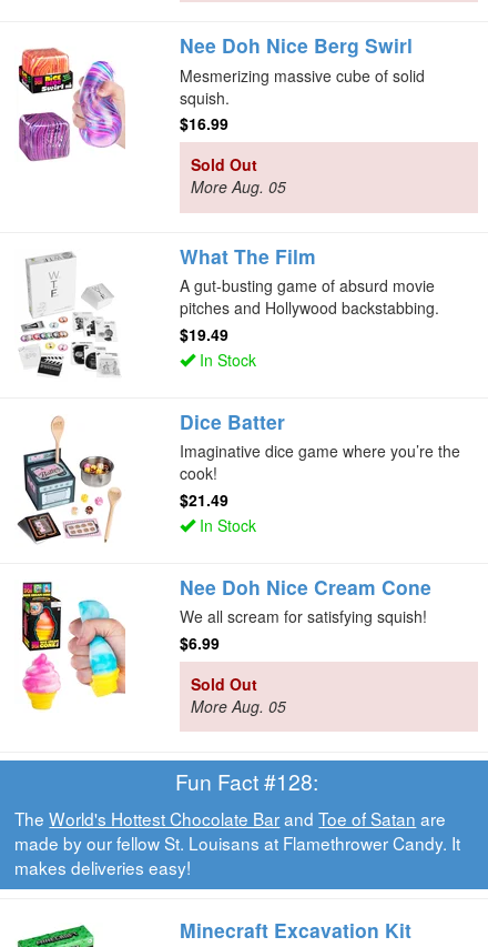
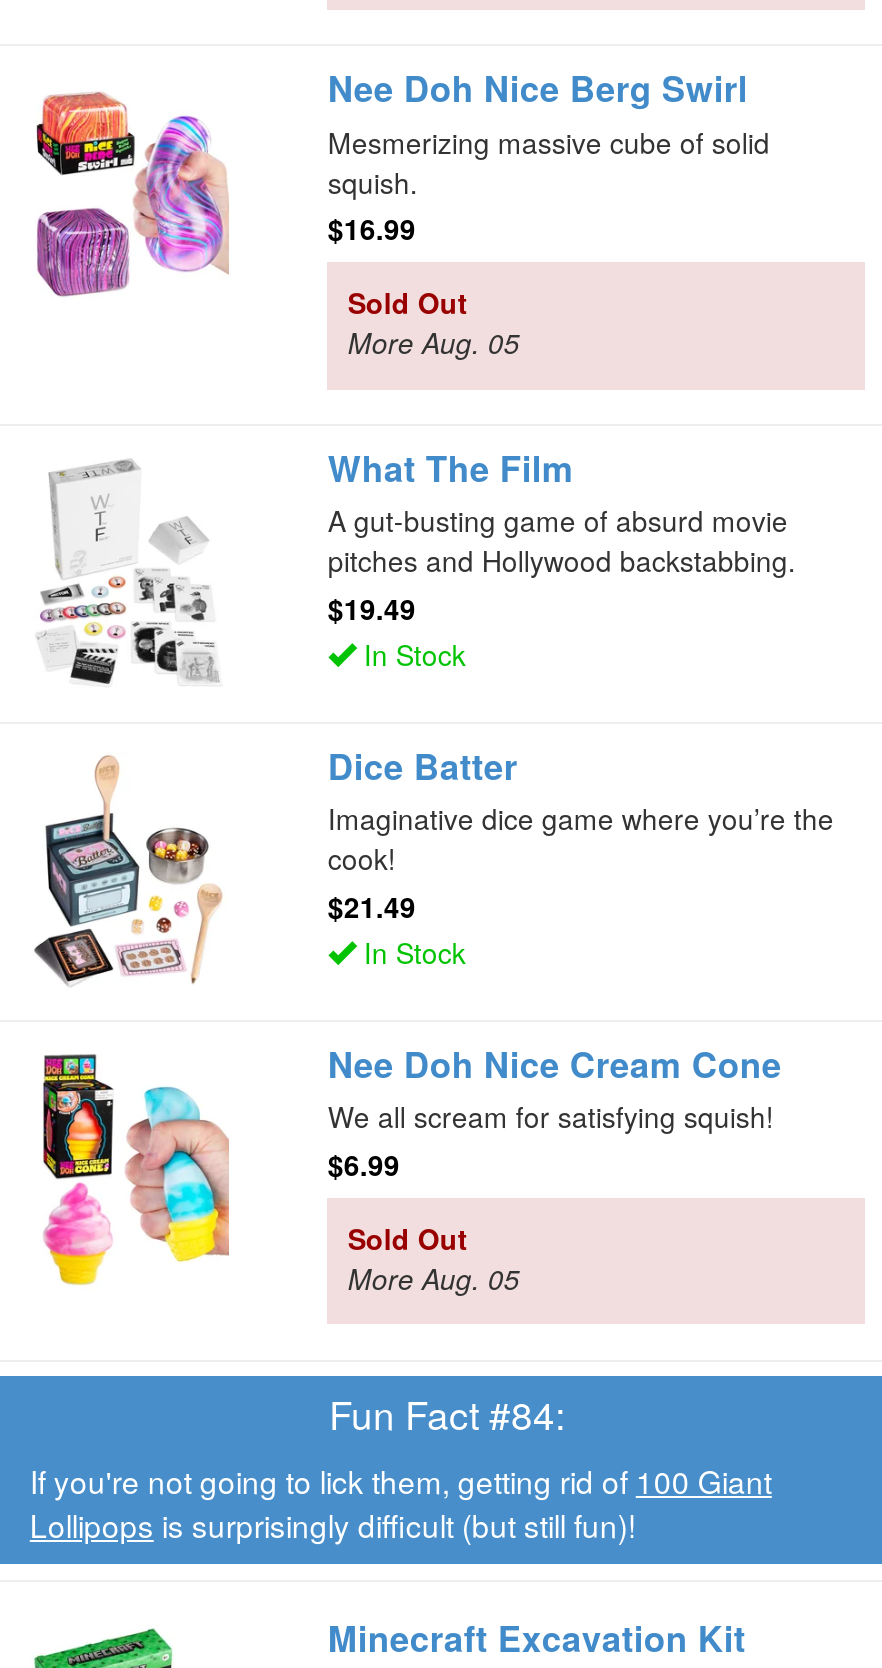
[15,766,461,879] Fun Fact #128: | The World's Hottest Chocolate Bar and Toe of Satan are | made by our fellow St. Louisans at Flamethrower Candy. It | makes deliveries easy! -> [30,1385,772,1546] Fun Fact #84: | If you're not going to lick them, getting rid of 100 Giant | Lollipops is surprisingly difficult (but still fun)!

